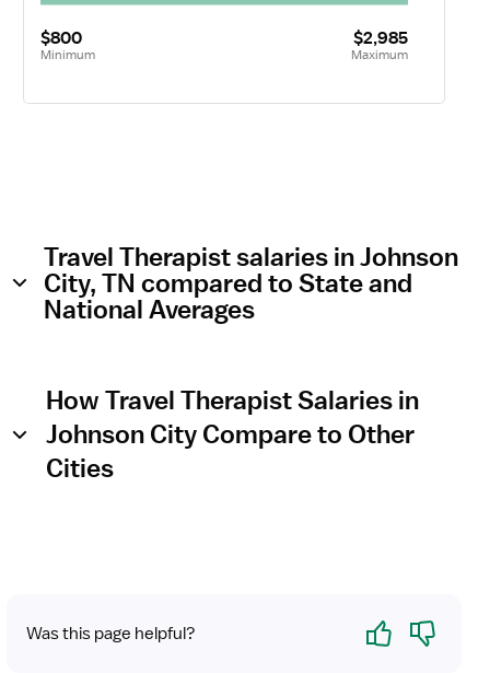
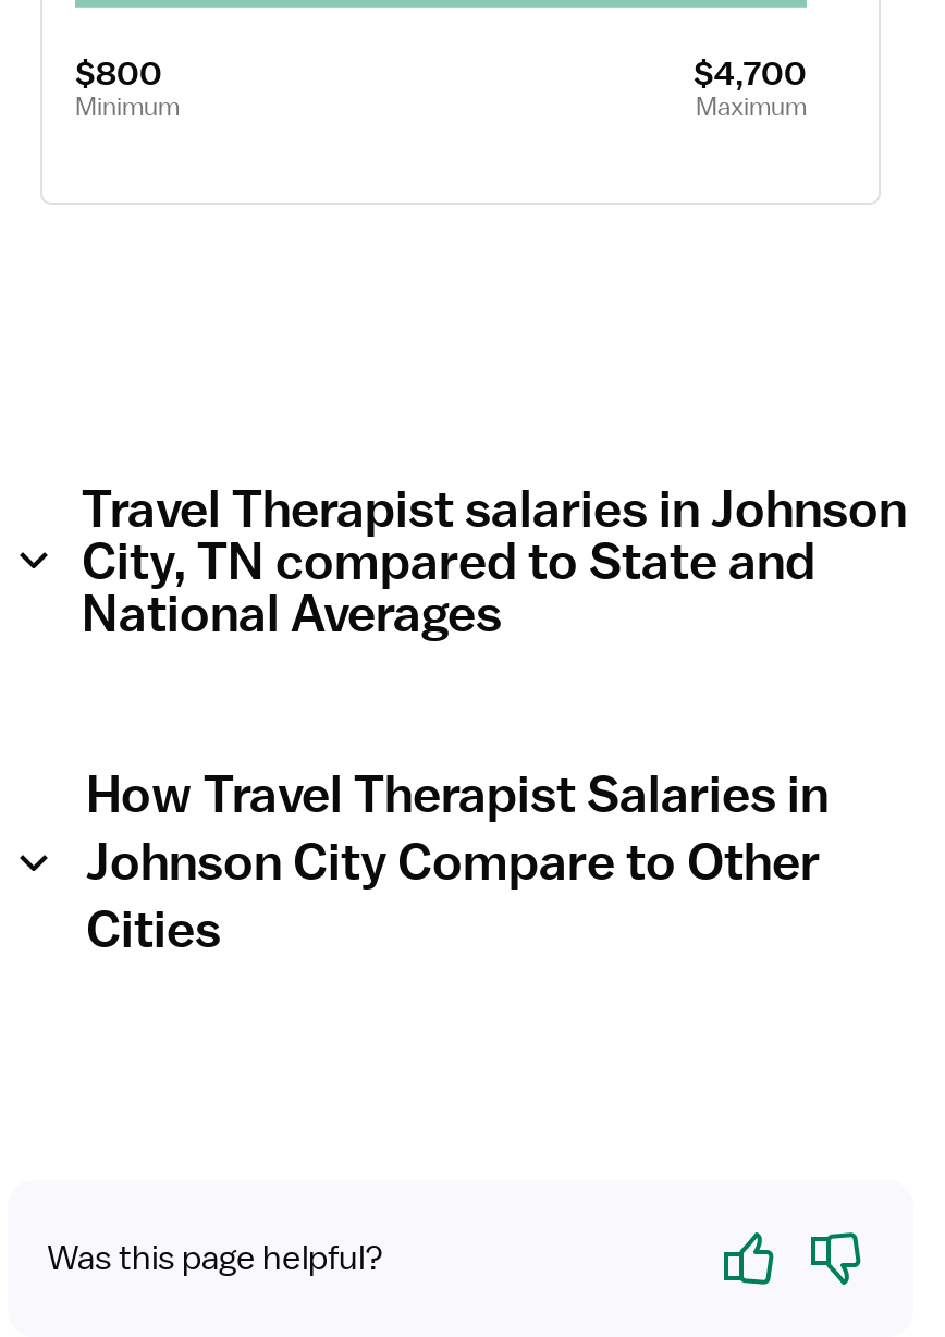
[353,27,408,49] $2,985 -> [693,51,806,93] $4,700

